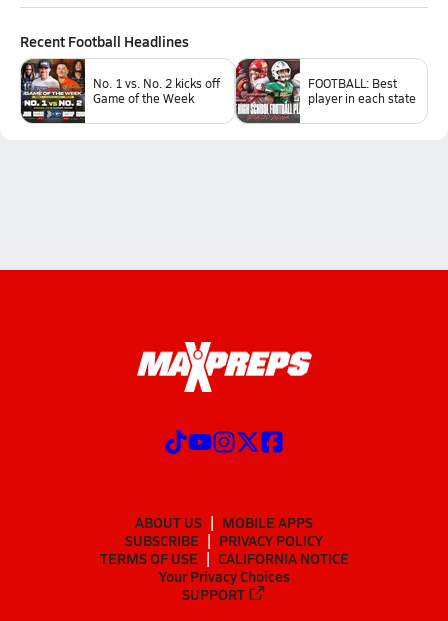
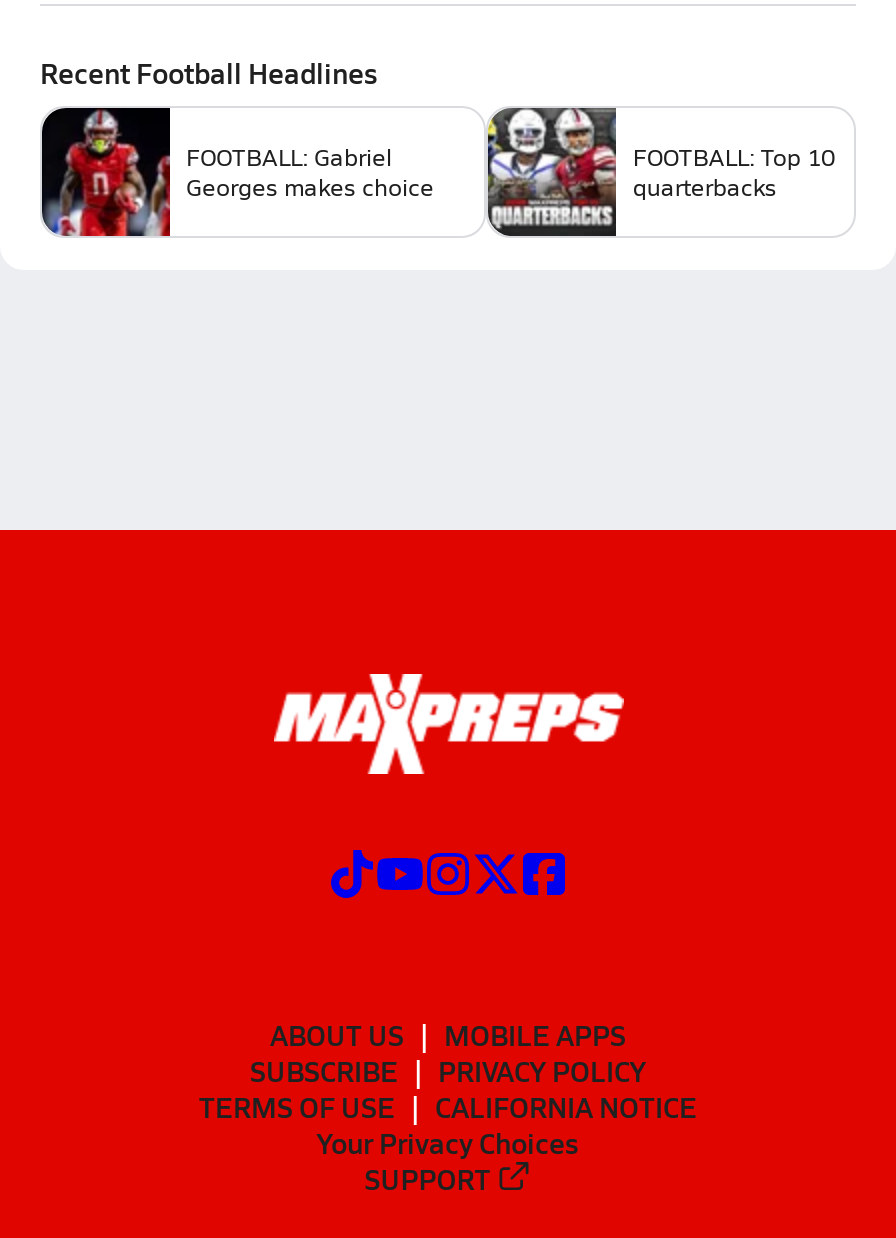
[20,58,220,124] [image] | No. 1 vs. No. 2 kicks off | Game of the Week -> [42,106,434,238] [image] | FOOTBALL: Gabriel | Georges makes choice
[234,58,416,124] [image] | FOOTBALL: Best | player in each state -> [470,106,835,238] [image] | FOOTBALL: Top 10 | quarterbacks

